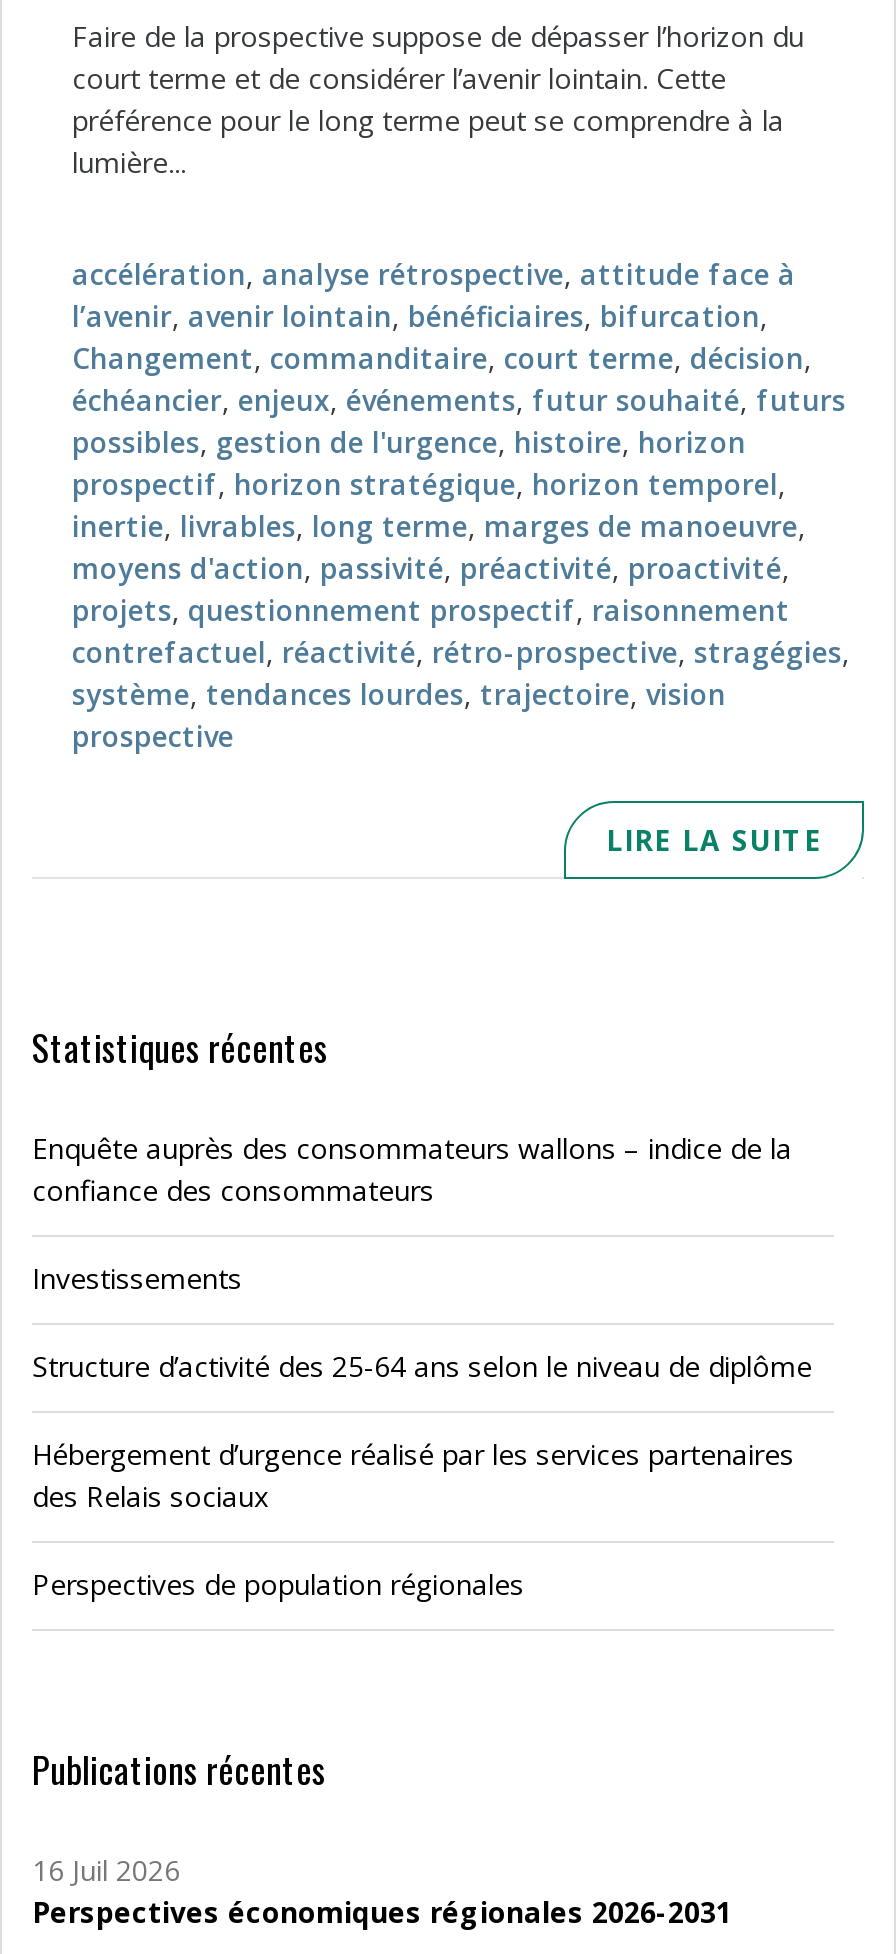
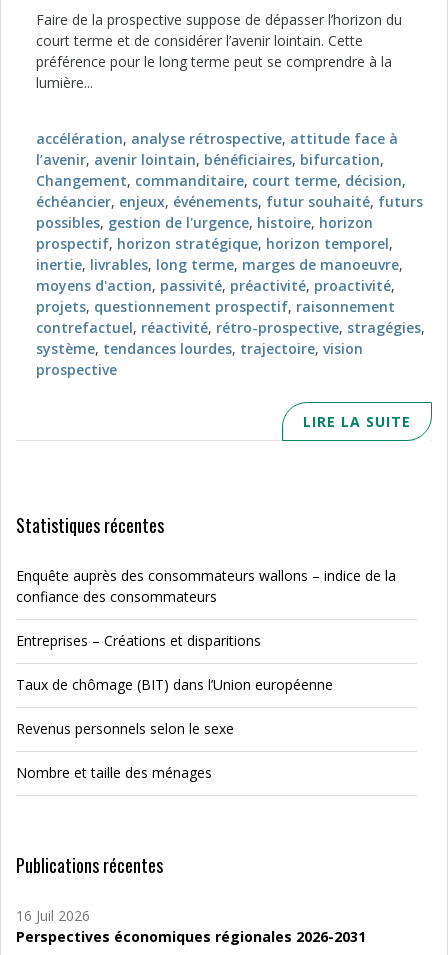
[32,1259,242,1297] Investissements -> [16,631,261,650] Entreprises – Créations et disparitions
[32,1347,812,1385] Structure d’activité des 25-64 ans selon le niveau de diplôme -> [16,675,333,694] Taux de chômage (BIT) dans l’Union européenne
[32,1435,794,1515] Hébergement d’urgence réalisé par les services partenaires | des Relais sociaux -> [16,719,234,738] Revenus personnels selon le sexe
[32,1565,524,1603] Perspectives de population régionales -> [16,763,212,782] Nombre et taille des ménages

